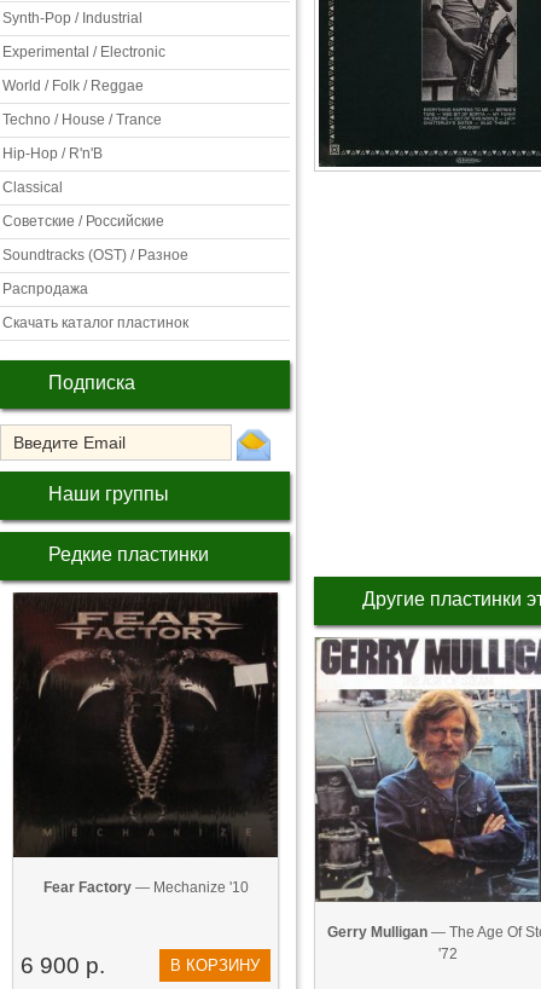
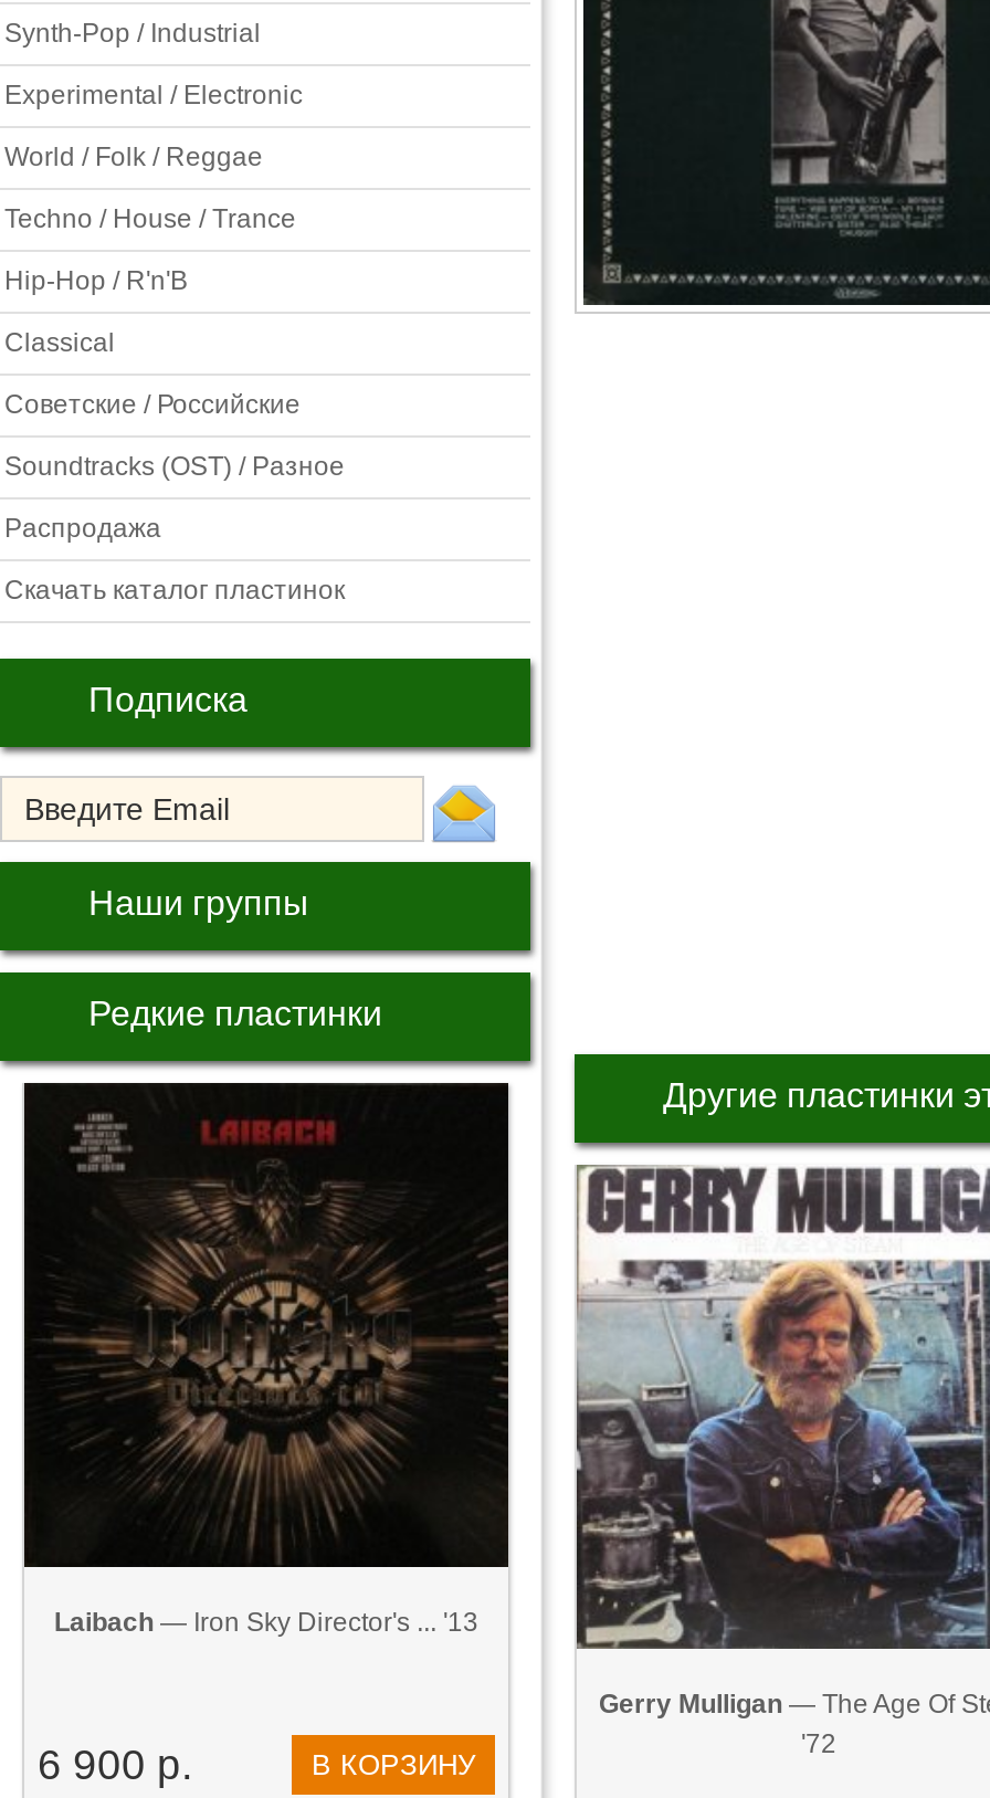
[14,609,278,896] [image] | Fear Factory — Mechanize '10 -> [35,1114,508,1638] [image] | Laibach — Iron Sky Director's ... '13

